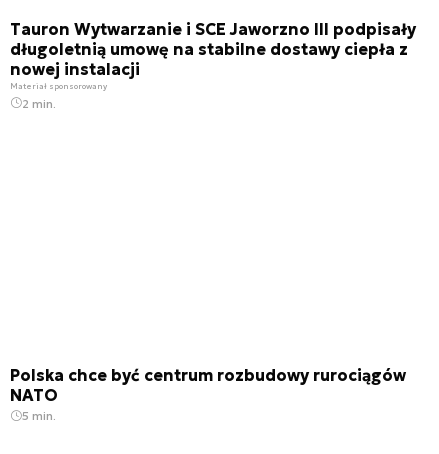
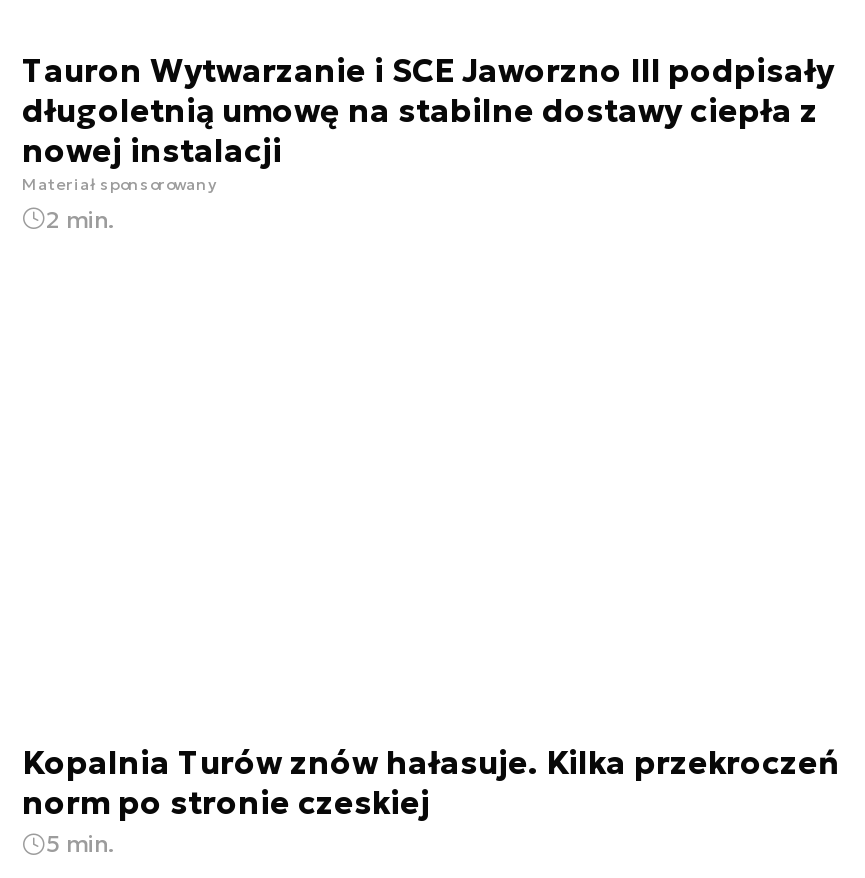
[10,365,406,405] Polska chce być centrum rozbudowy rurociągów | NATO -> [22,742,838,822] Kopalnia Turów znów hałasuje. Kilka przekroczeń | norm po stronie czeskiej

